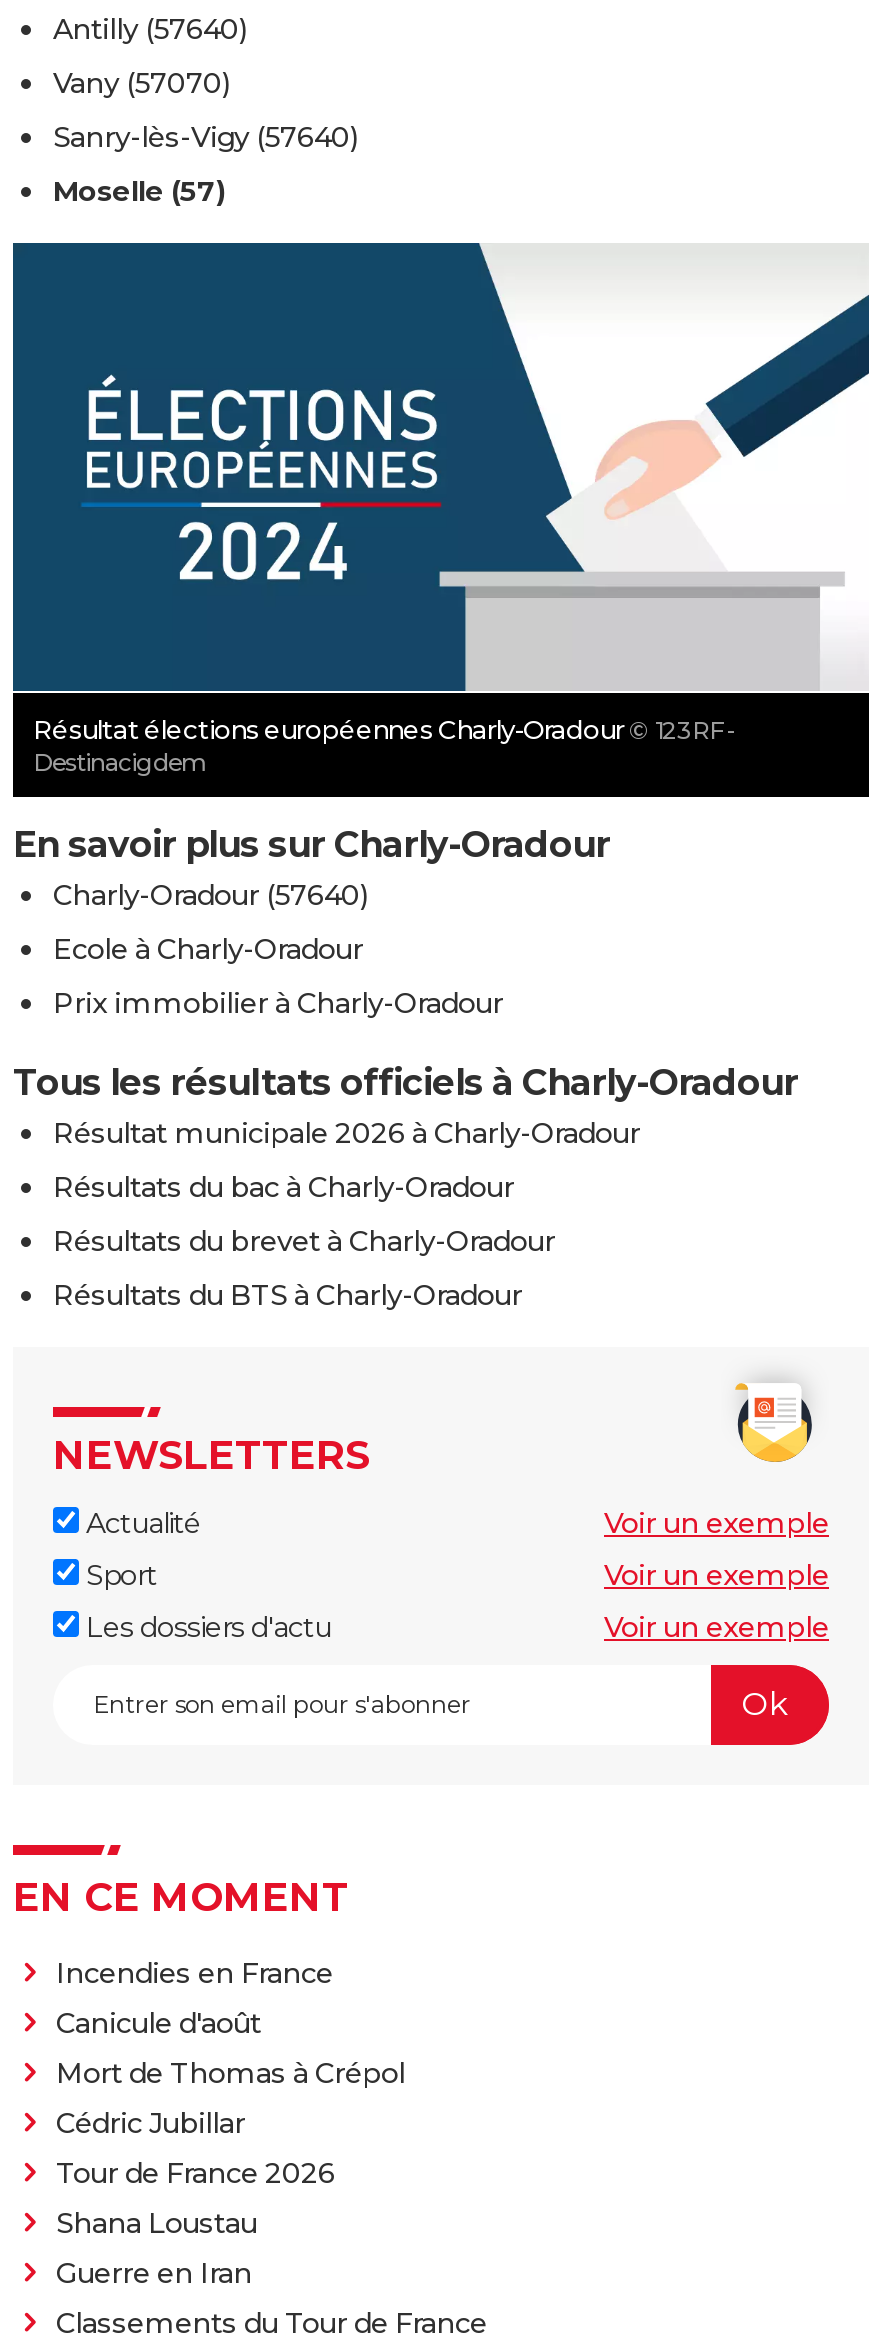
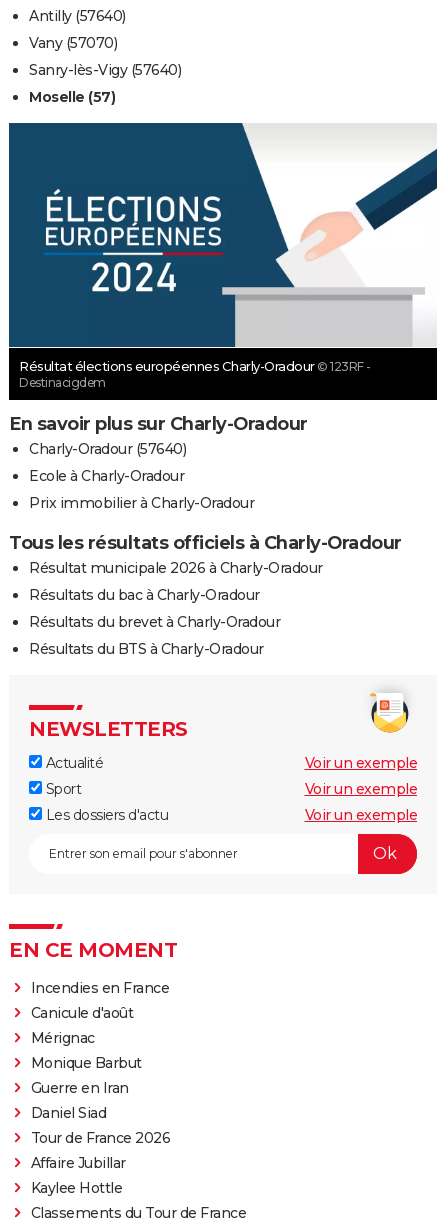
[56,2055,405,2241] Mort de Thomas à Crépol | Cédric Jubillar | Shana Loustau -> [30,1029,141,1072] Mérignac | Monique Barbut
moved [56,2155,335,2191] -> [30,1129,170,1147]: Tour de France 2026
moved [56,2255,252,2291] -> [30,1079,128,1097]: Guerre en Iran
none -> [30,1104,125,1197] Daniel Siad | Affaire Jubillar | Kaylee Hottle

